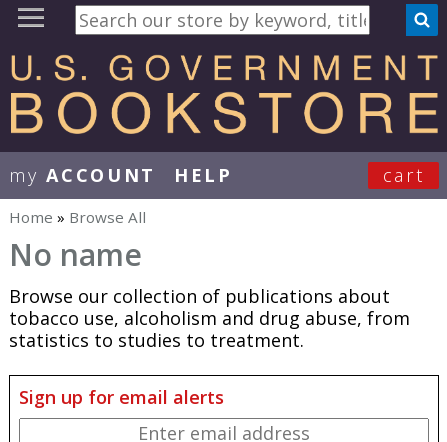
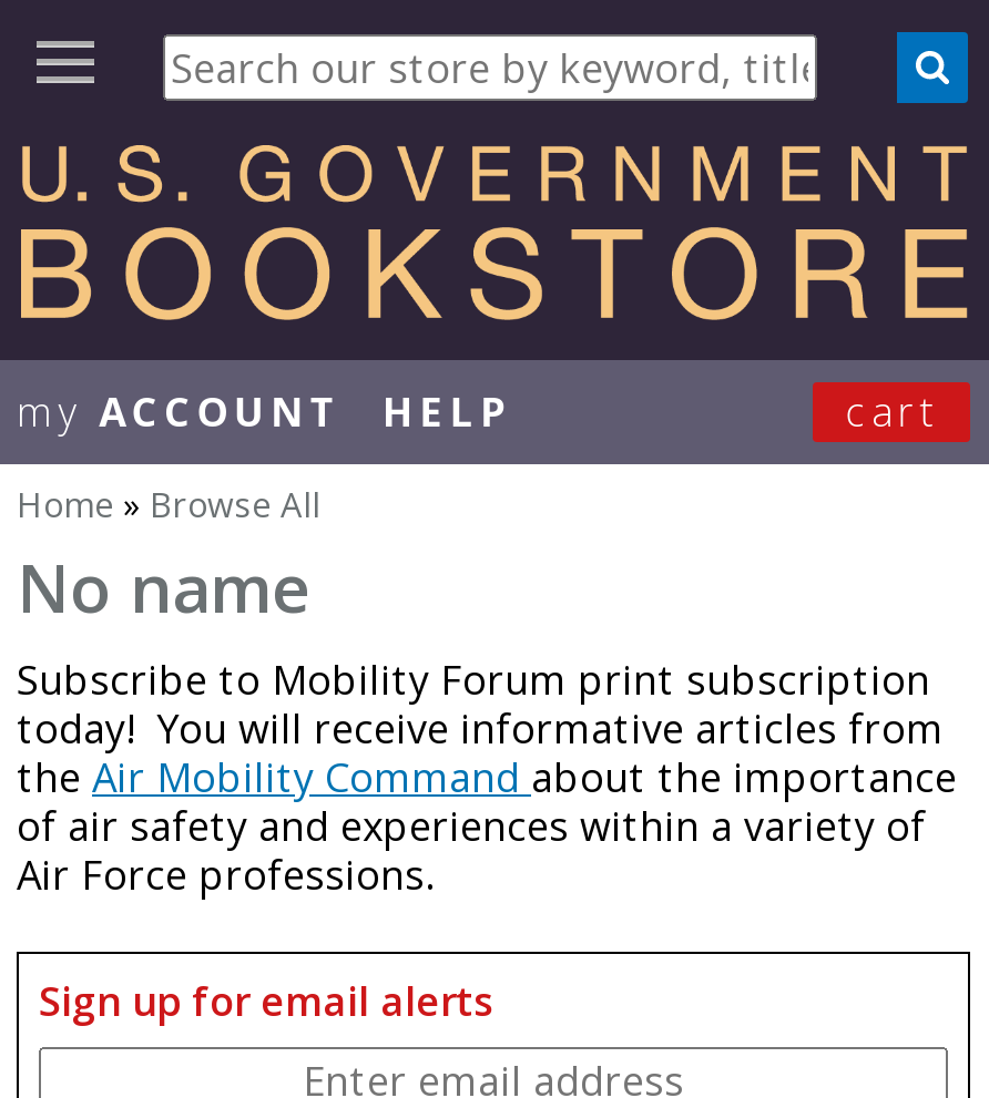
[9,284,410,352] Browse our collection of publications about | tobacco use, alcoholism and drug abuse, from | statistics to studies to treatment. -> [17,652,957,900] Subscribe to Mobility Forum print subscription | today! You will receive informative articles from | the Air Mobility Command about the importance | of air safety and experiences within a variety of | Air Force professions.

